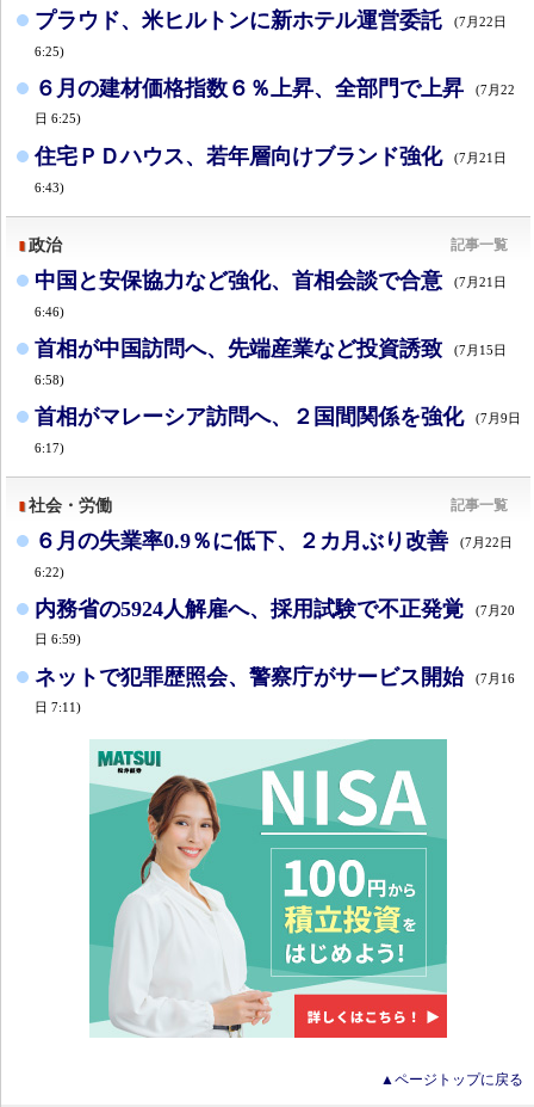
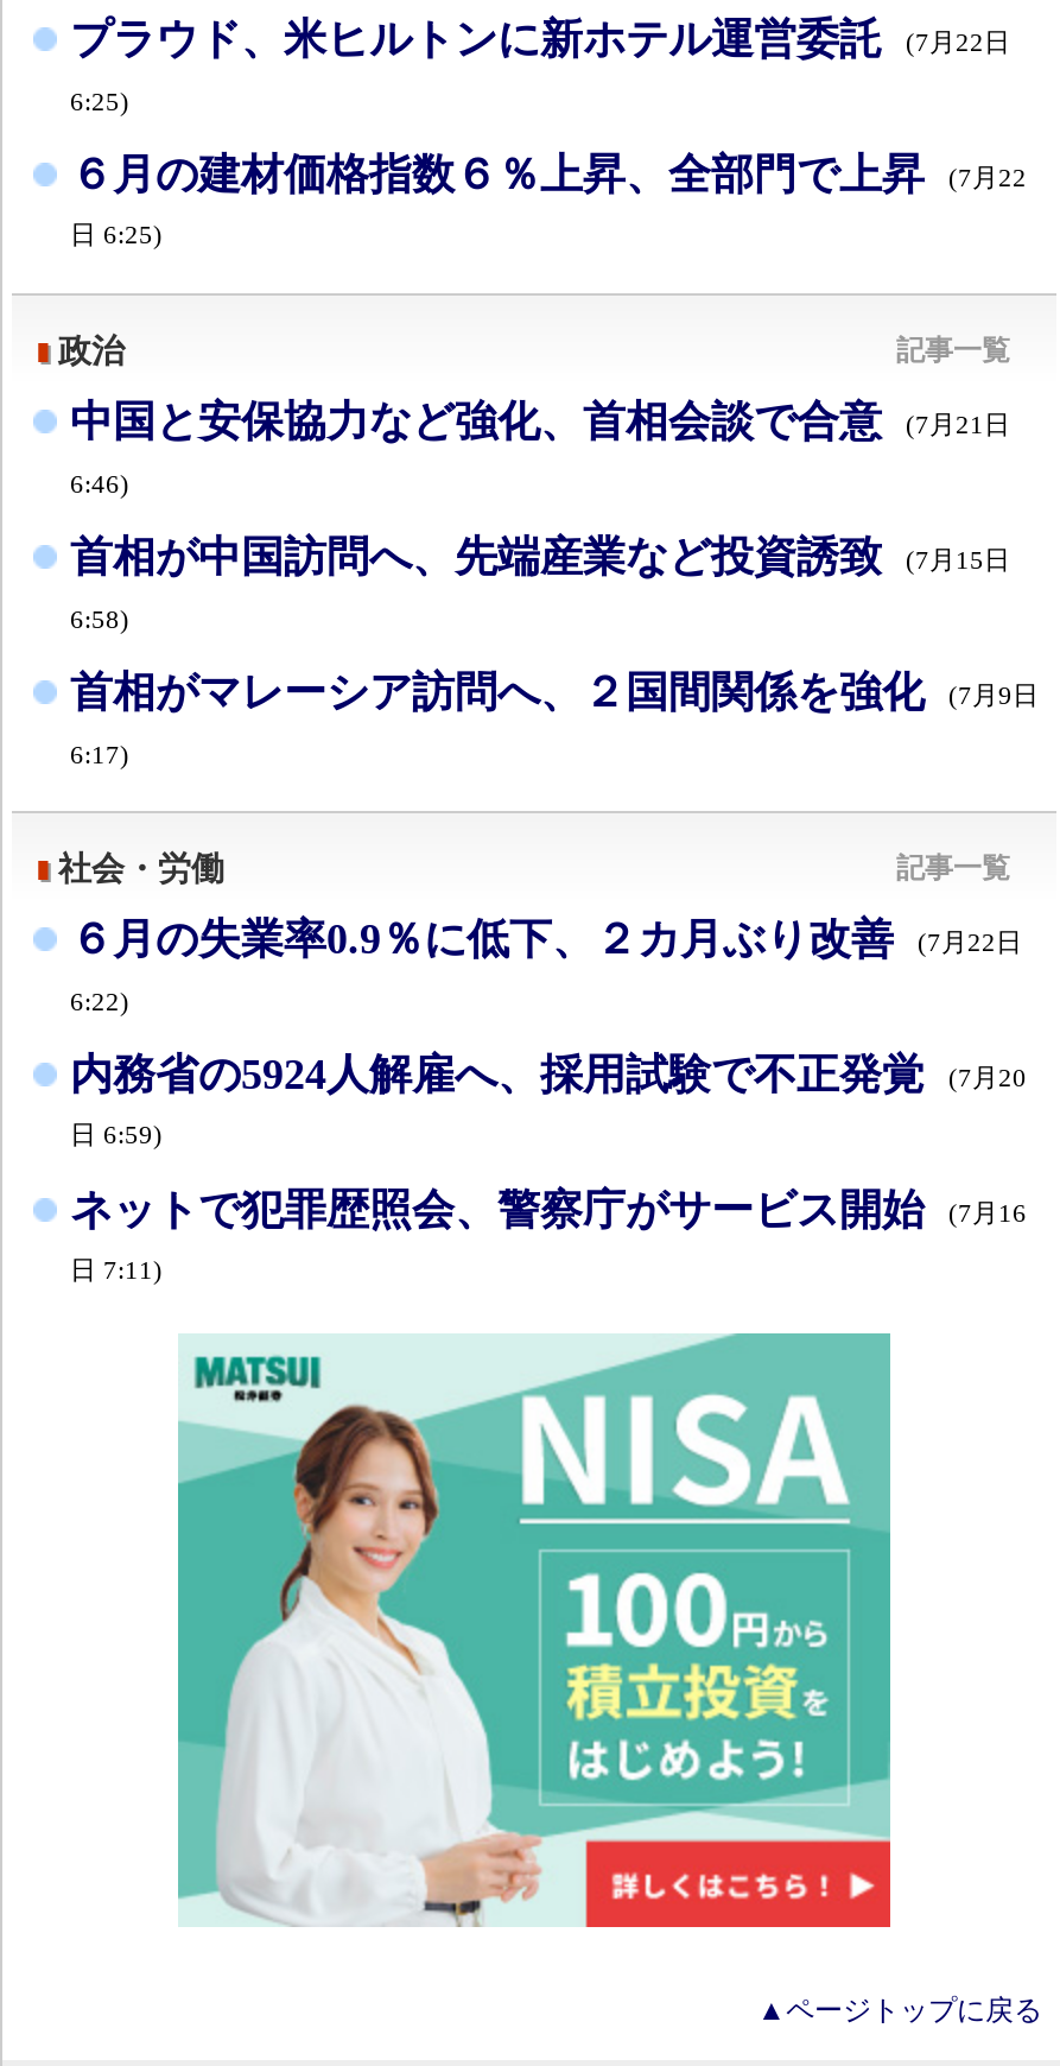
[35,144,507,194] 住宅ＰＤハウス、若年層向けブランド強化 | (7月21日 | 6:43) -> none

